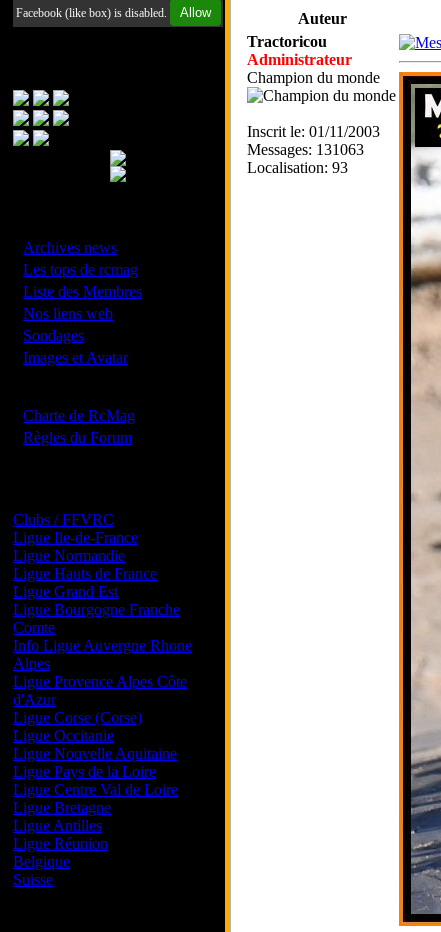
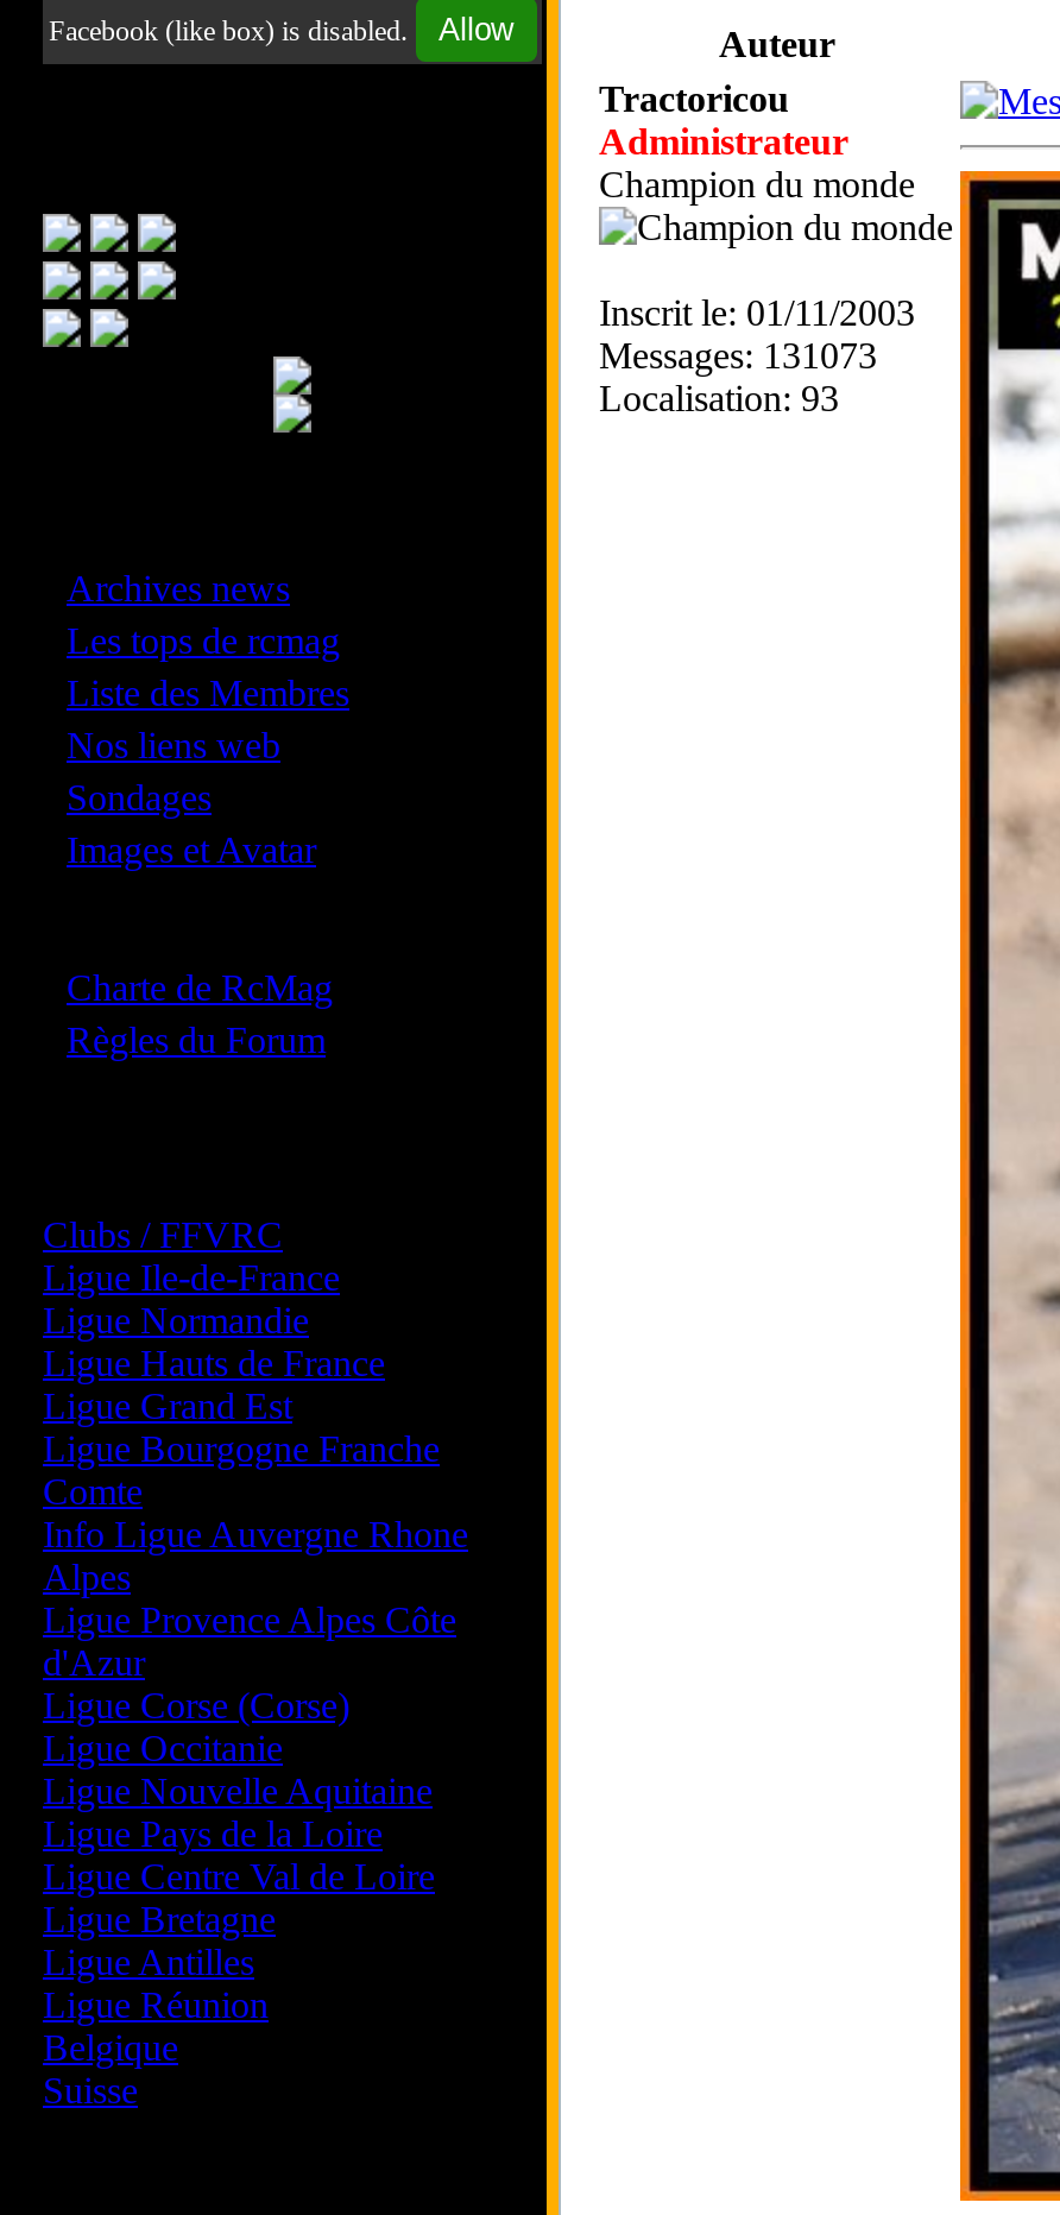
[247,141,364,158] Messages: 131063 -> [599,335,877,376] Messages: 131073

